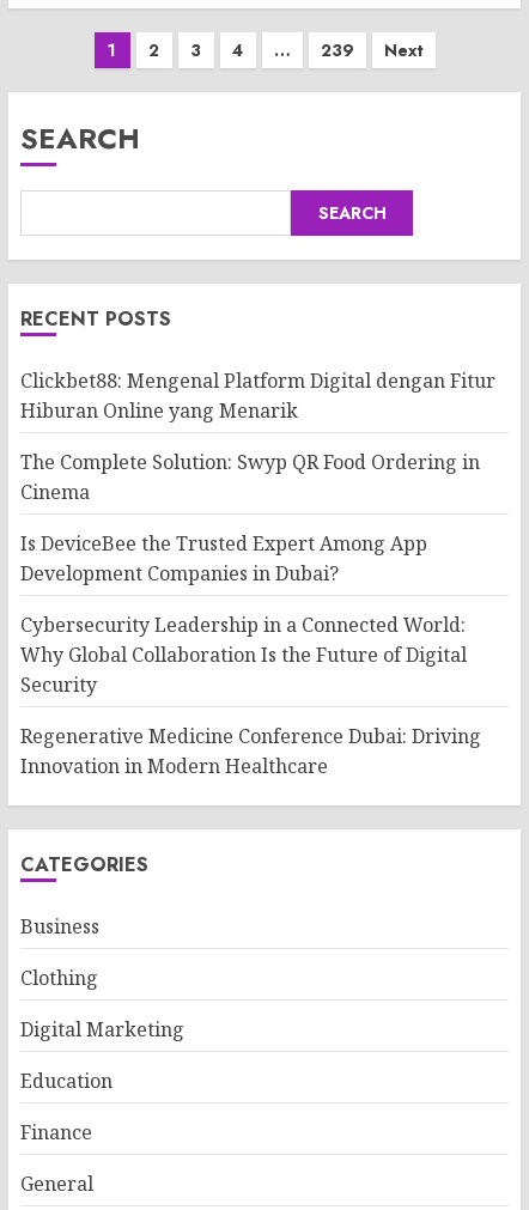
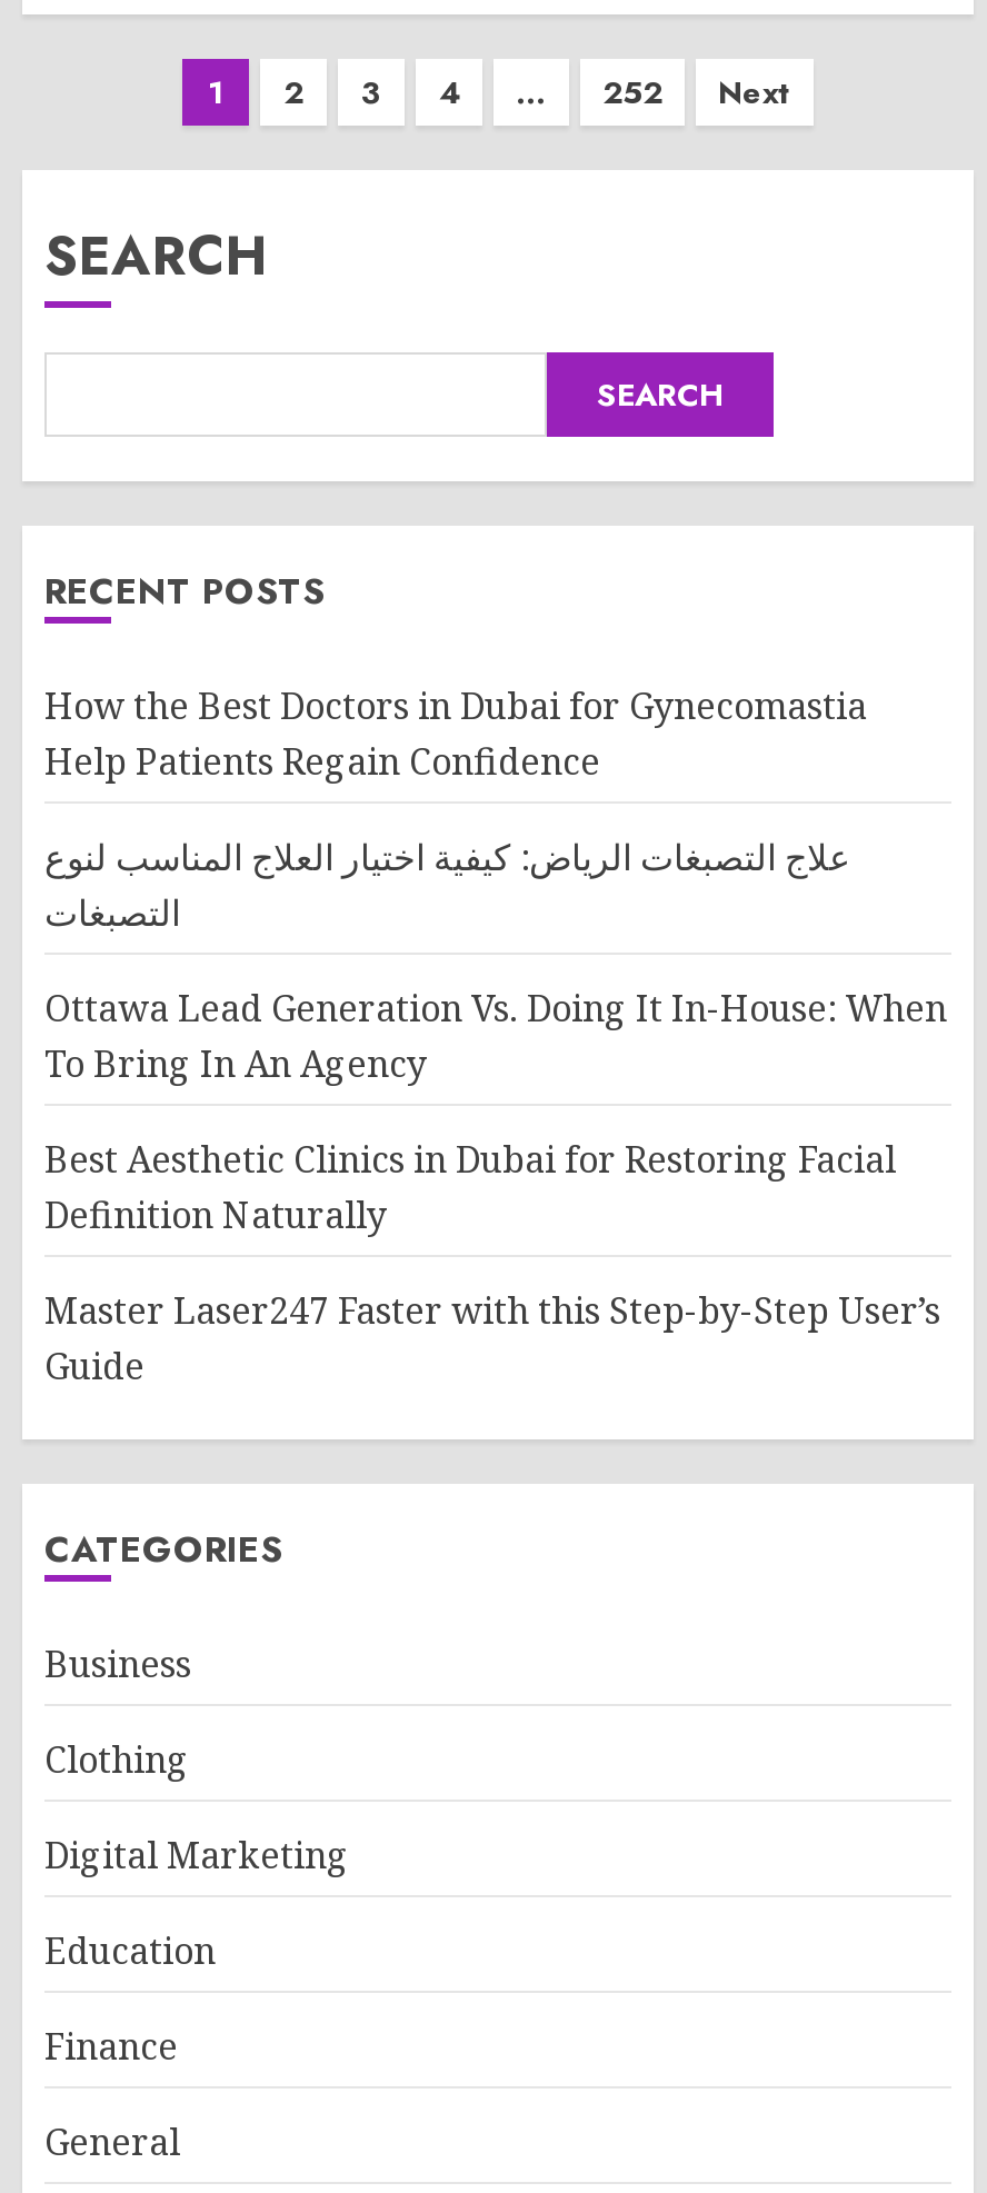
[320,38,354,62] 239 -> [602,70,662,114] 252
[20,367,495,424] Clickbet88: Mengenal Platform Digital dengan Fitur | Hiburan Online yang Menarik -> [44,681,867,786] How the Best Doctors in Dubai for Gynecomastia | Help Patients Regain Confidence
[20,449,480,505] The Complete Solution: Swyp QR Food Ordering in | Cinema -> [44,833,851,937] علاج التصبغات الرياض: كيفية اختيار العلاج المناسب لنوع | التصبغات
[20,530,427,586] Is DeviceBee the Trusted Expert Among App | Development Companies in Dubai? -> [44,984,947,1088] Ottawa Lead Generation Vs. Doing It In-House: When | To Bring In An Agency
[20,612,467,698] Cybersecurity Leadership in a Connected World: | Why Global Collaboration Is the Future of Digital | Security -> [44,1135,896,1239] Best Aesthetic Clinics in Dubai for Restoring Facial | Definition Naturally
[20,723,481,779] Regenerative Medicine Conference Dubai: Driving | Innovation in Modern Healthcare -> [44,1286,940,1390] Master Laser247 Faster with this Step-by-Step User’s | Guide

